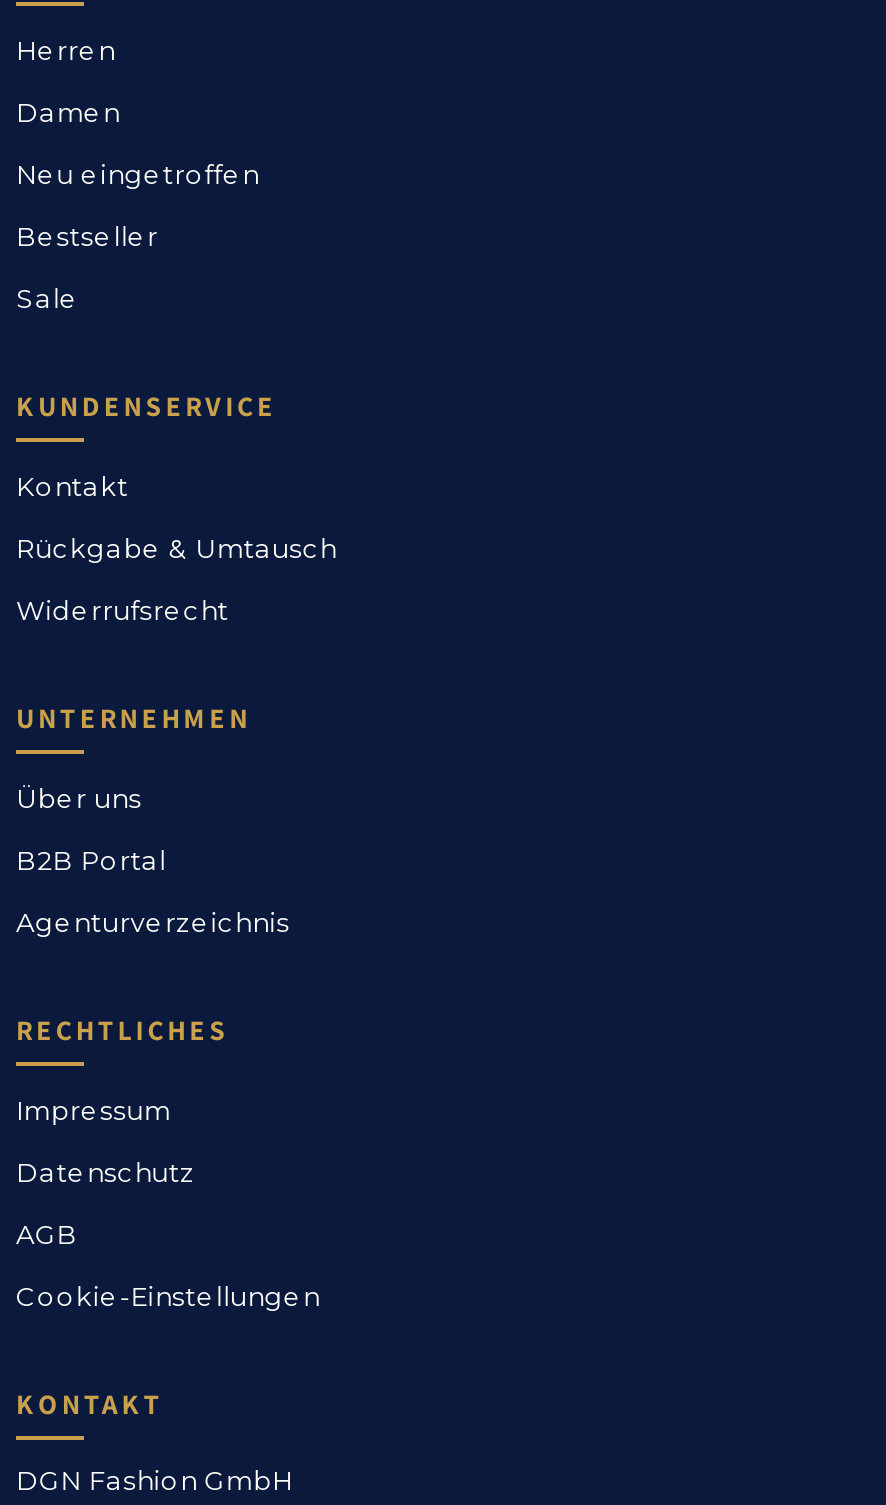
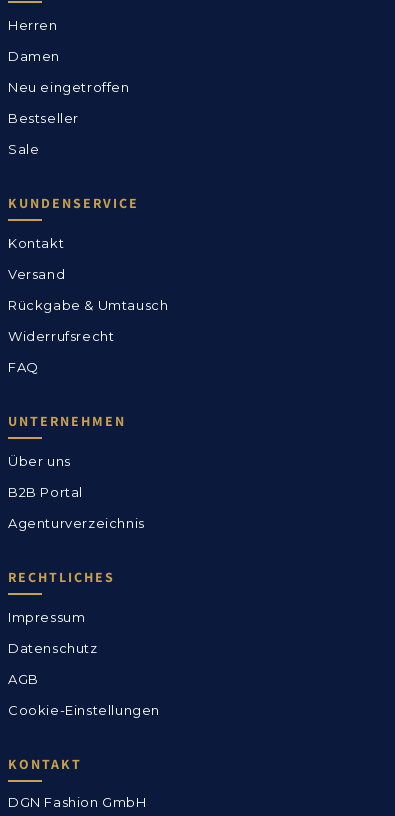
none -> [8,266,65,282] Versand
none -> [8,359,39,375] FAQ

